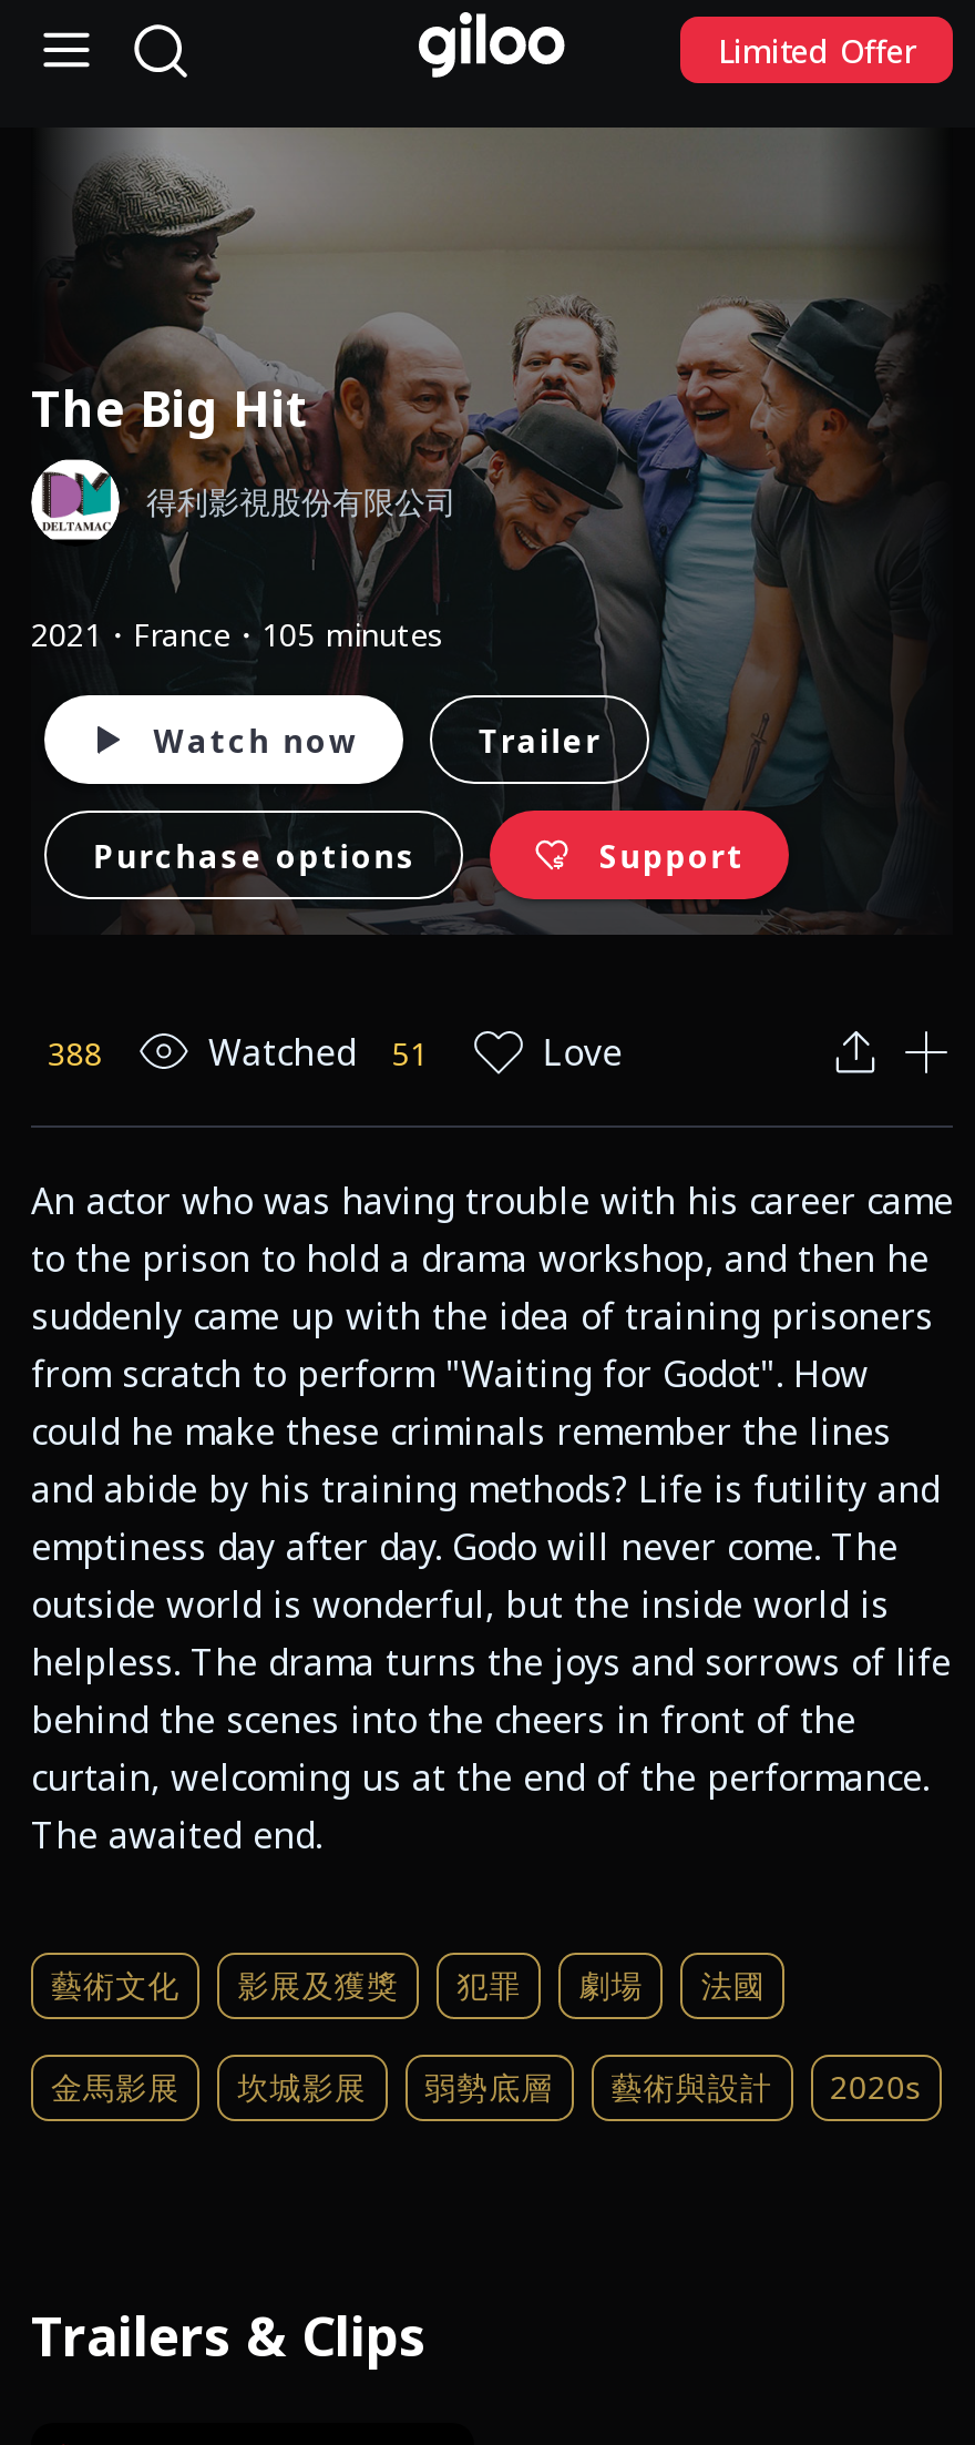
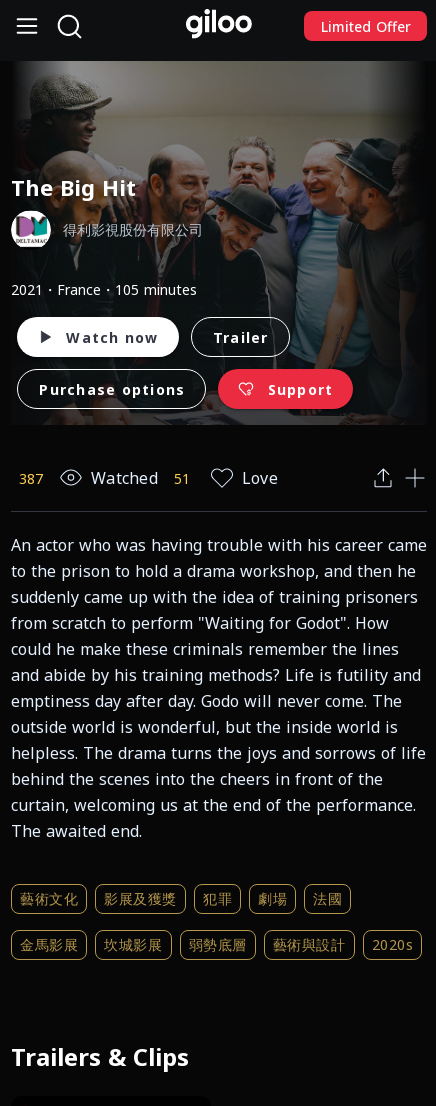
[48,1031,103,1073] 388 -> [19,468,43,487] 387

